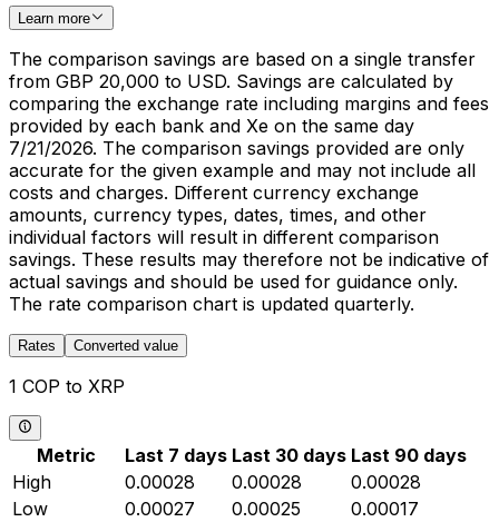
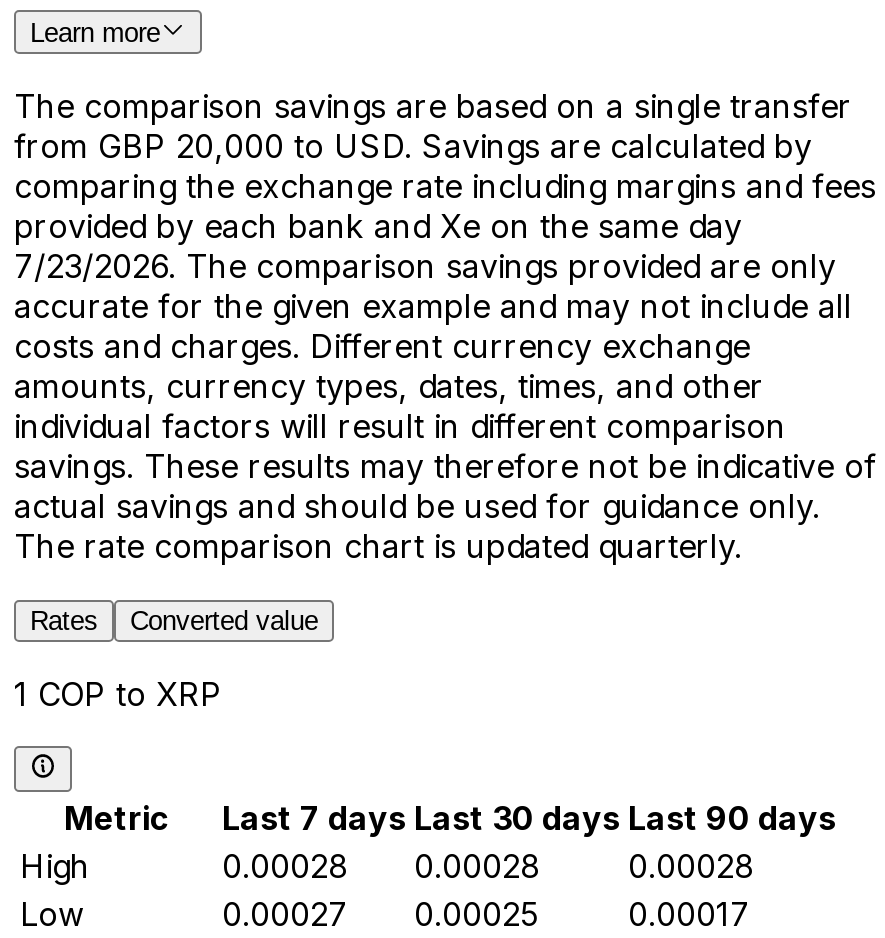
[9,137,464,159] 7/21/2026. The comparison savings provided are only -> [14,247,836,287] 7/23/2026. The comparison savings provided are only

